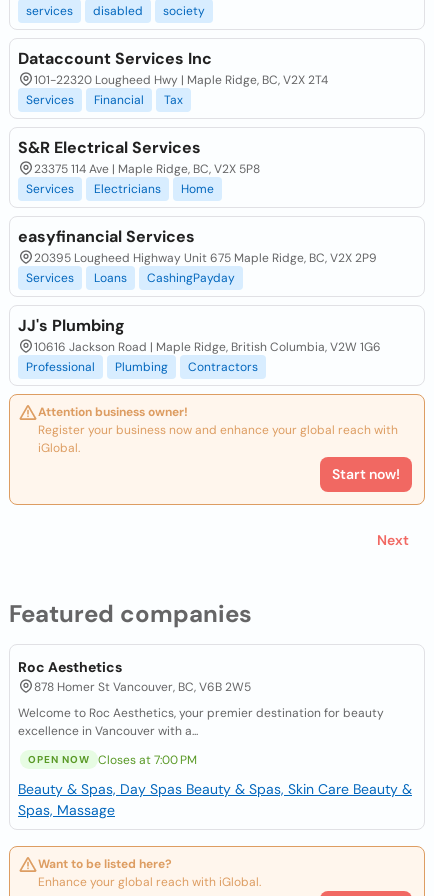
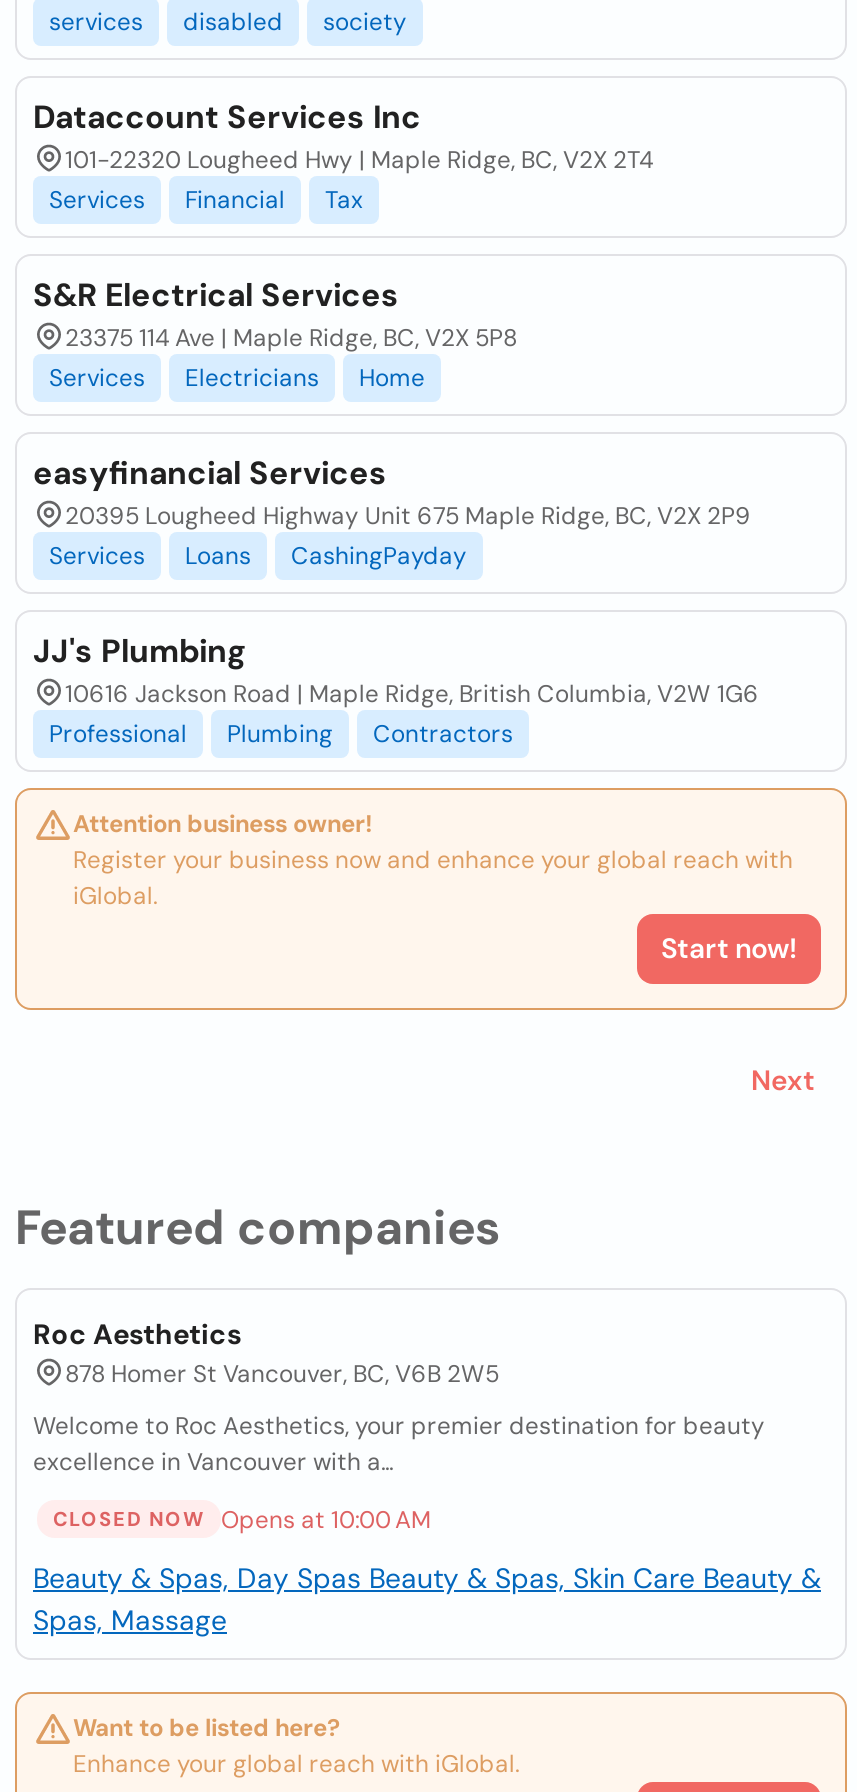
[28,753,90,766] OPEN NOW -> [53,1506,205,1532] CLOSED NOW
[98,751,197,767] Closes at 7:00 PM -> [221,1503,431,1535] Opens at 10:00 AM

